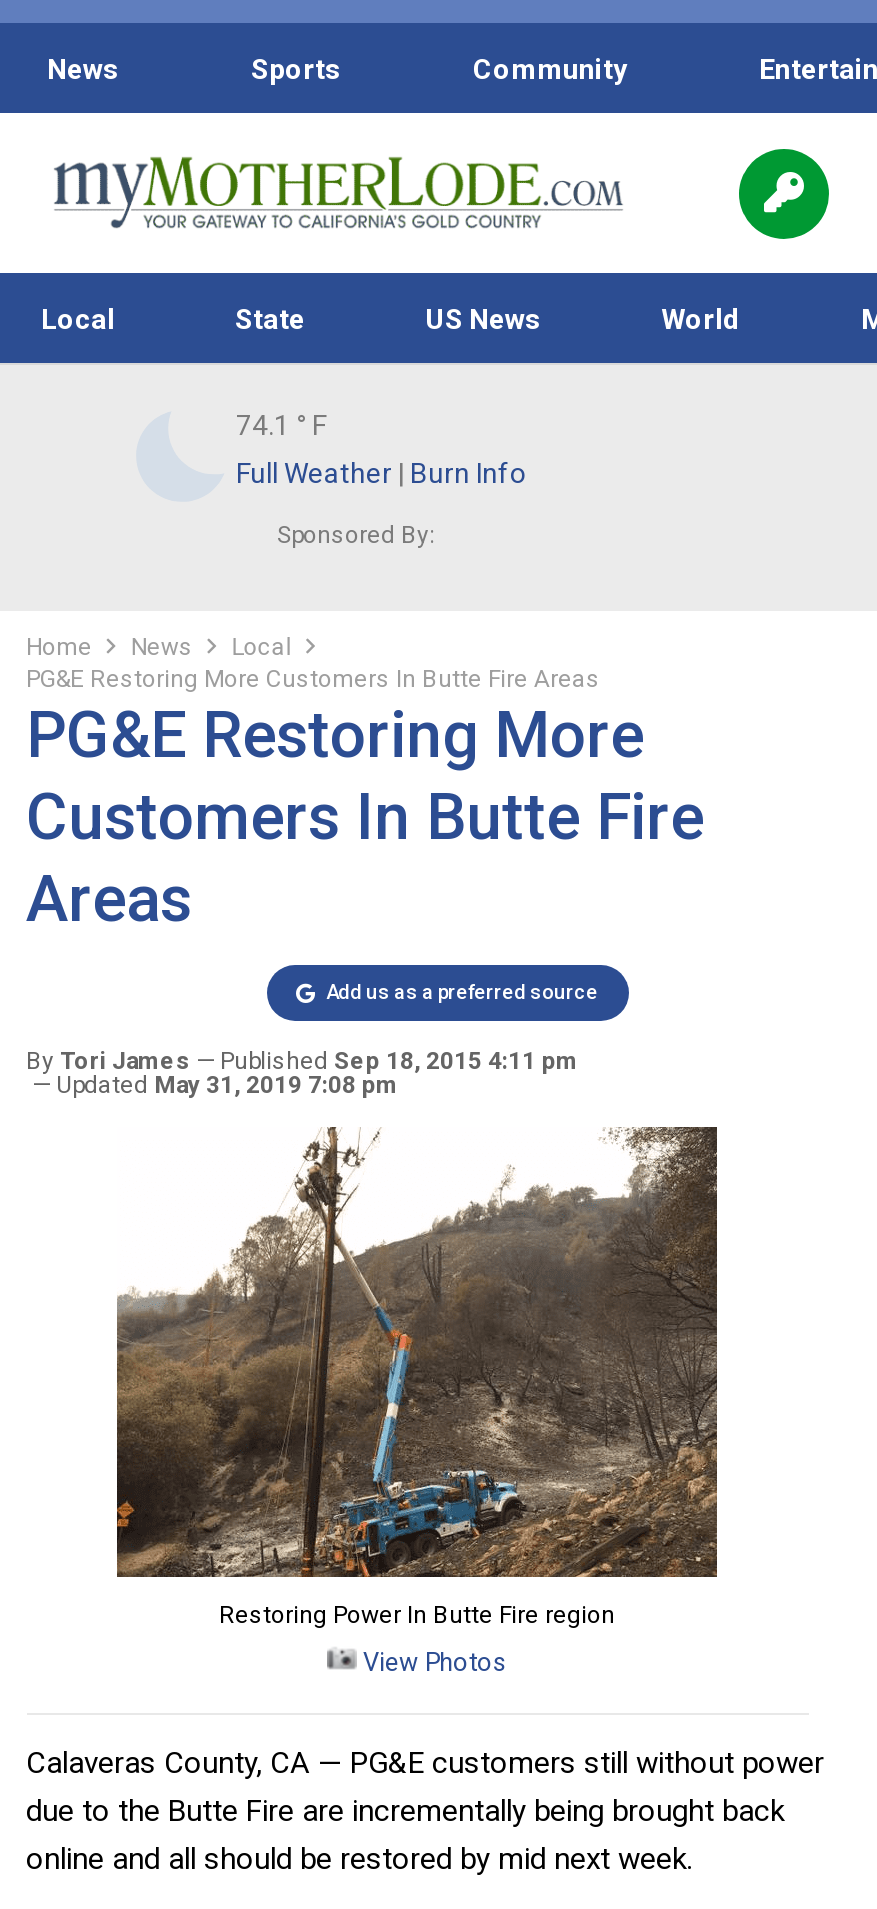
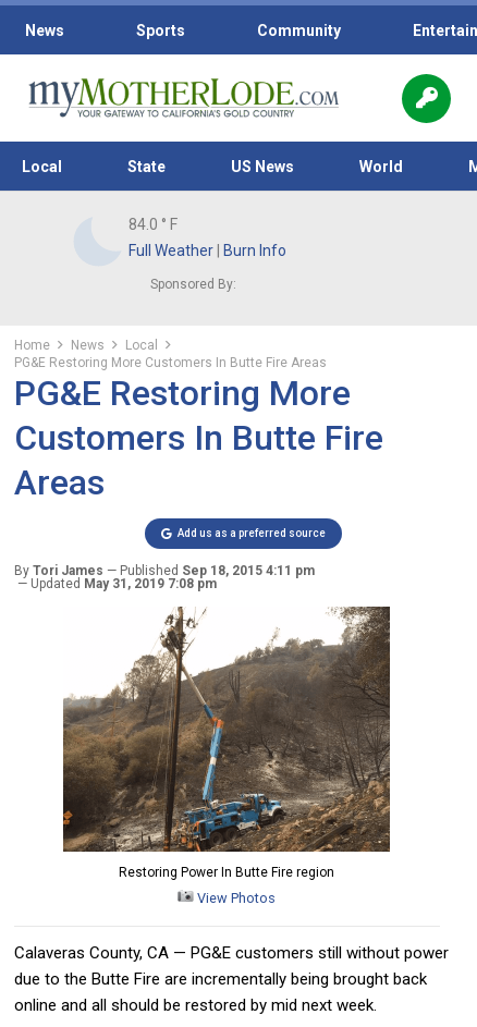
[236,409,326,441] 74.1 ° F -> [128,216,177,233] 84.0 ° F

